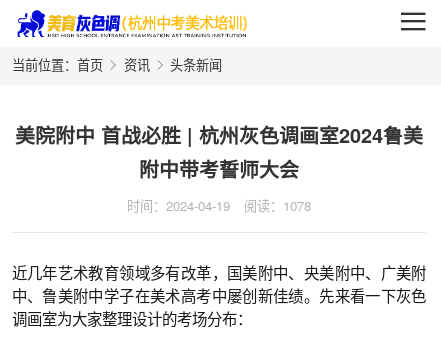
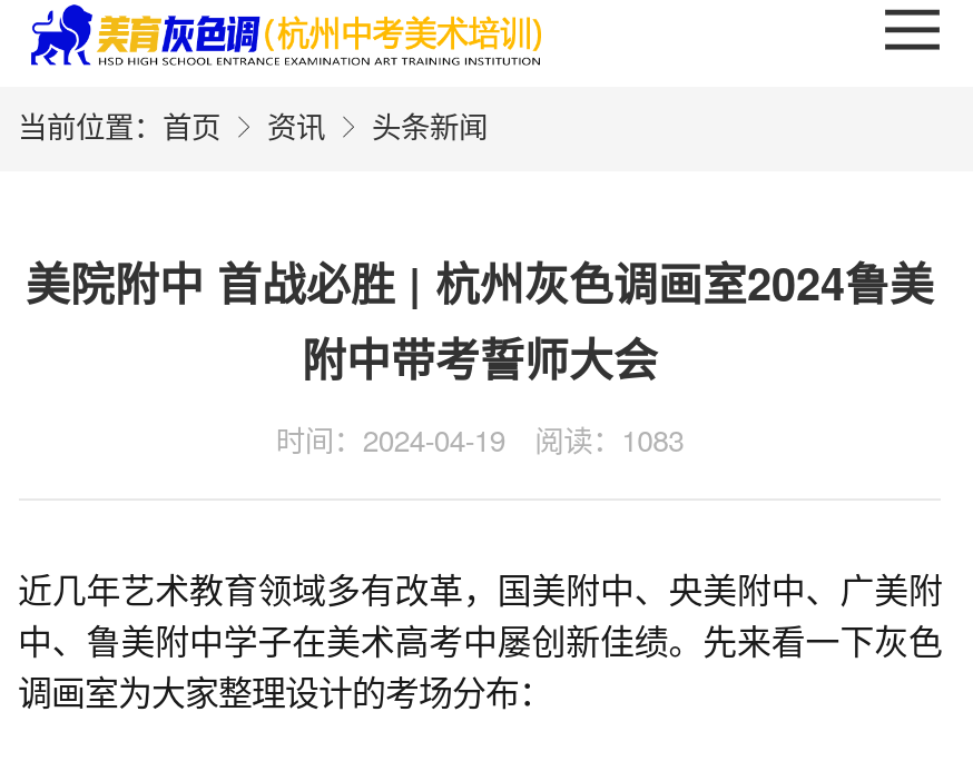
[127,196,311,215] 时间：2024-04-19 阅读：1078 -> [276,419,684,461] 时间：2024-04-19 阅读：1083

